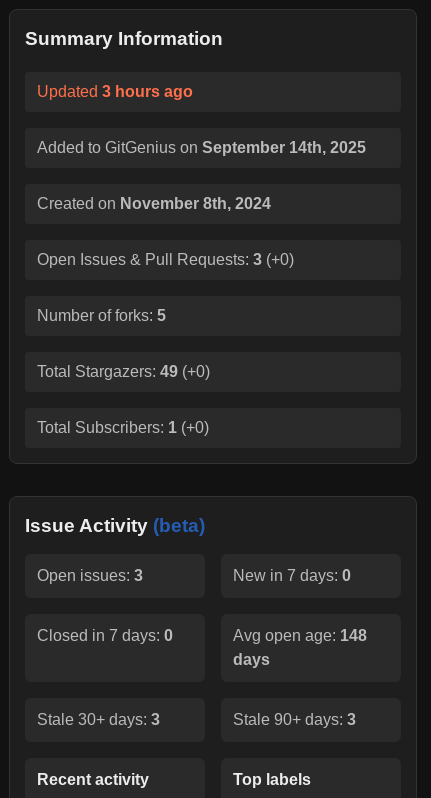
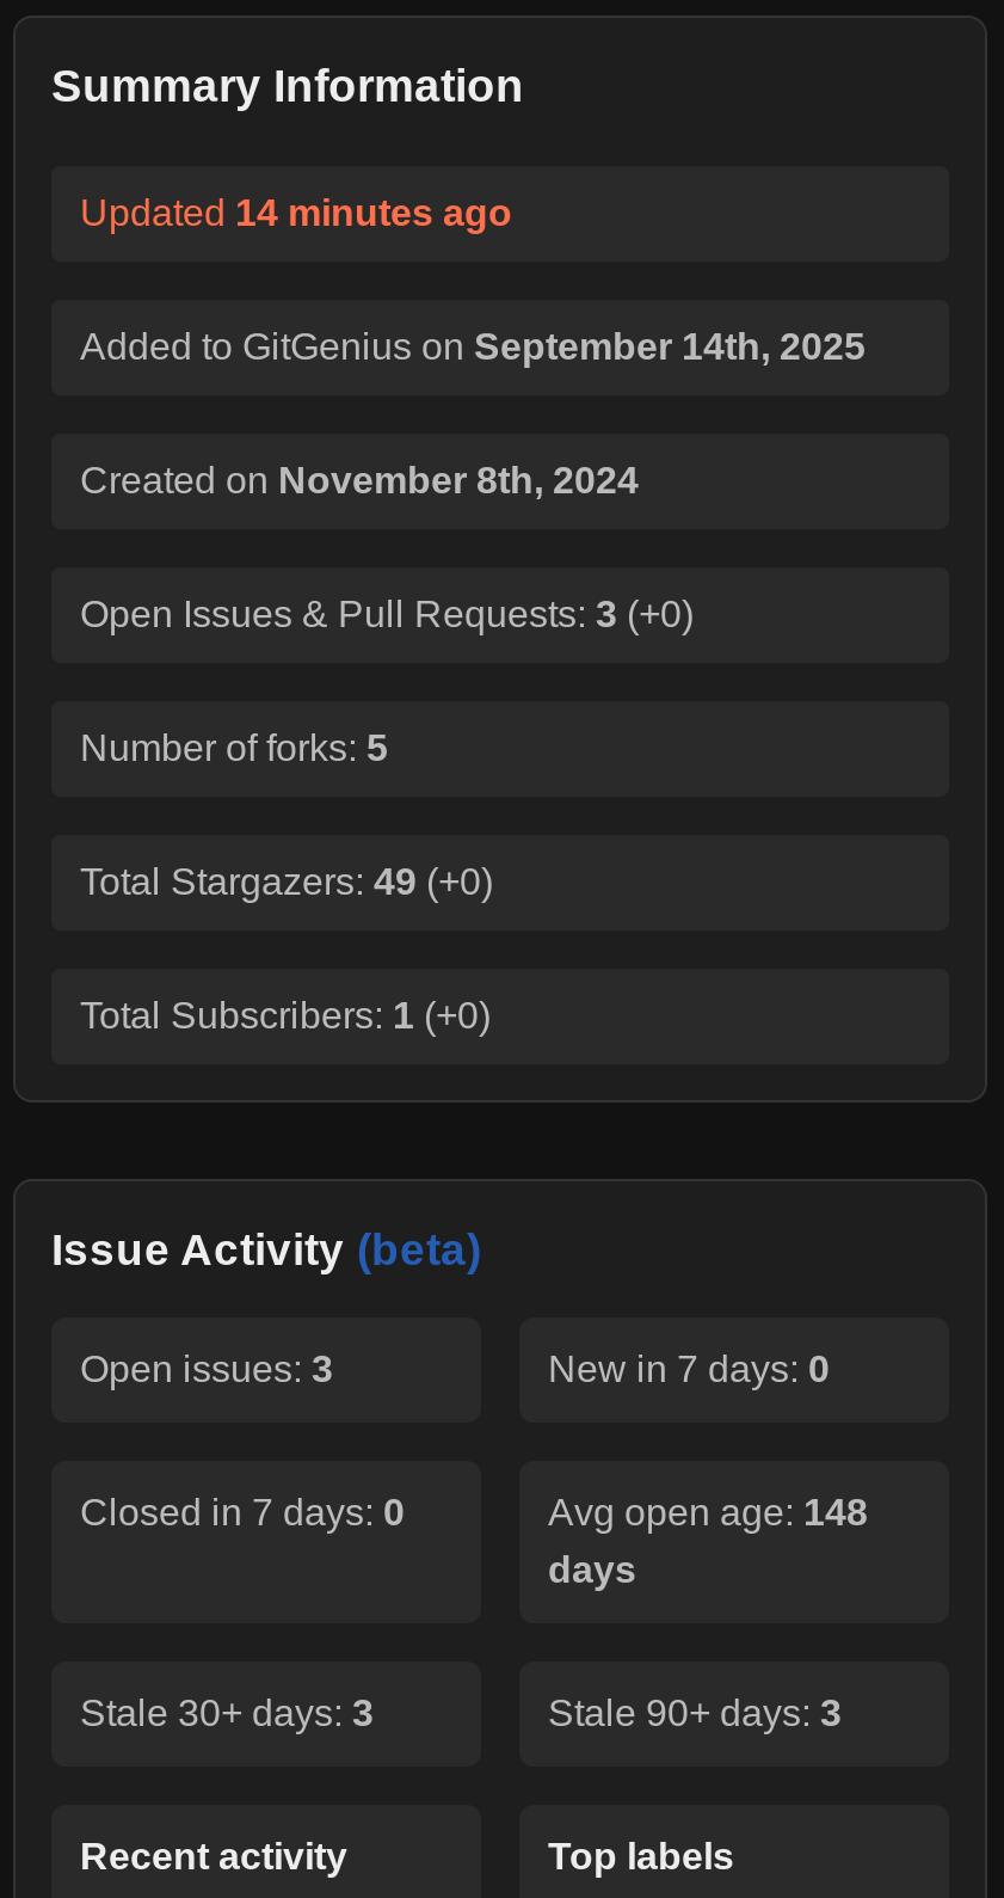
[37,83,193,100] Updated 3 hours ago -> [80,192,512,232] Updated 14 minutes ago

